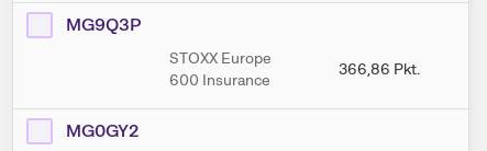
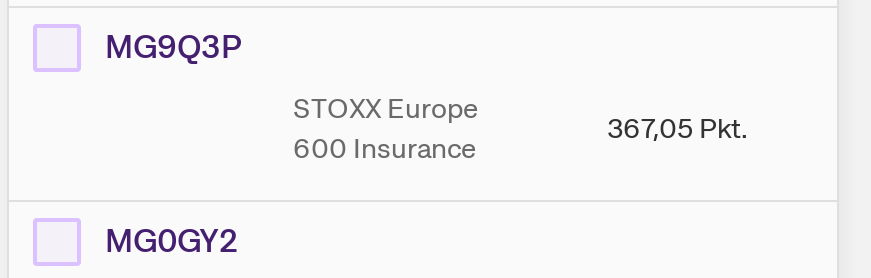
[339,59,420,79] 366,86 Pkt. -> [607,110,747,146] 367,05 Pkt.

